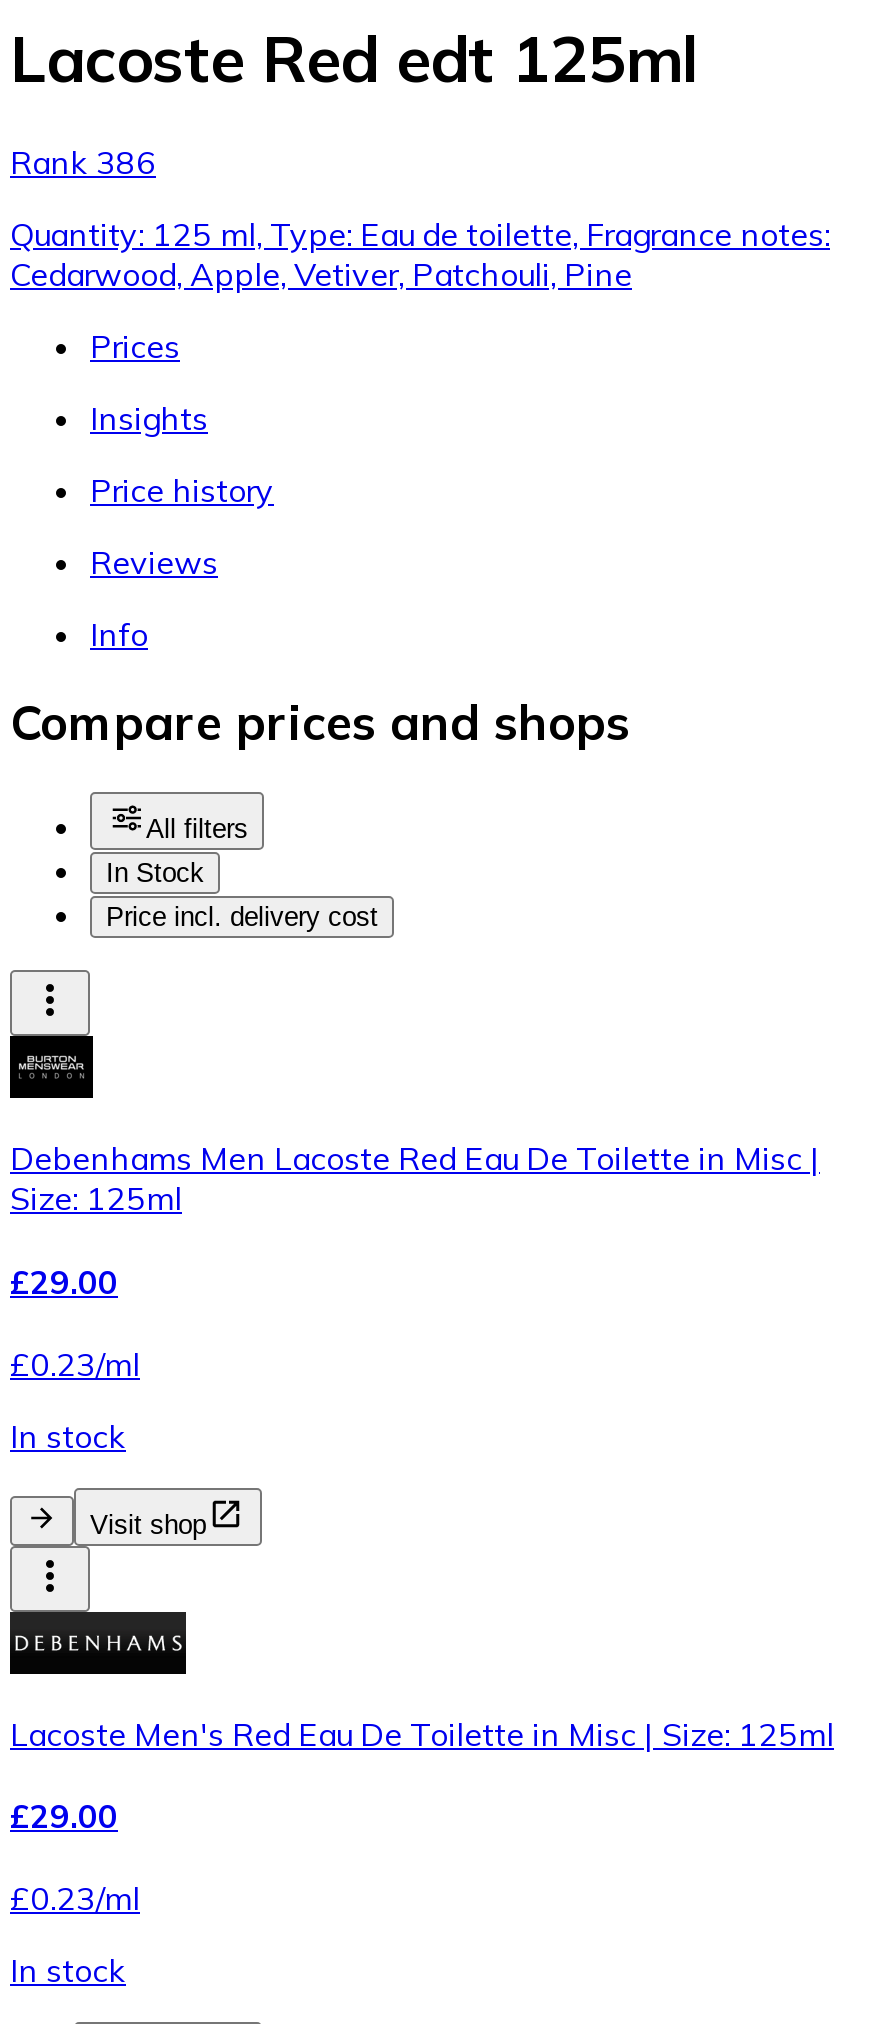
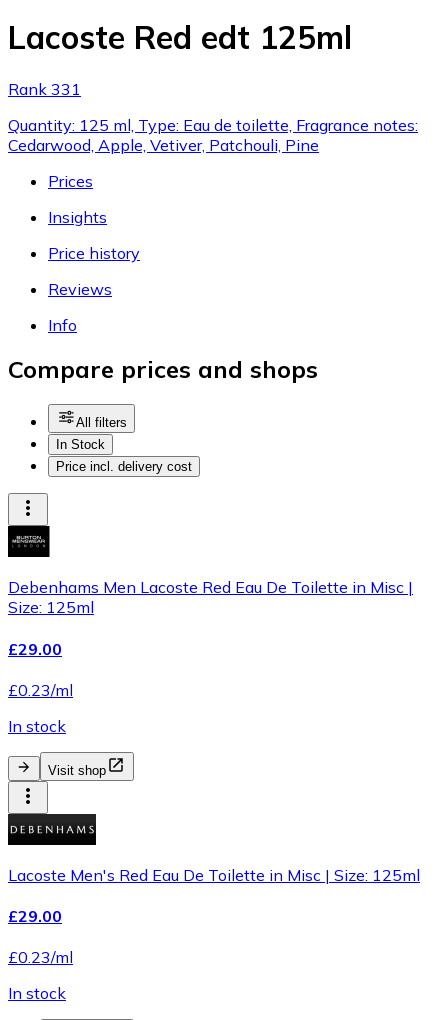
[10,141,156,181] Rank 386 -> [8,78,81,98] Rank 331

